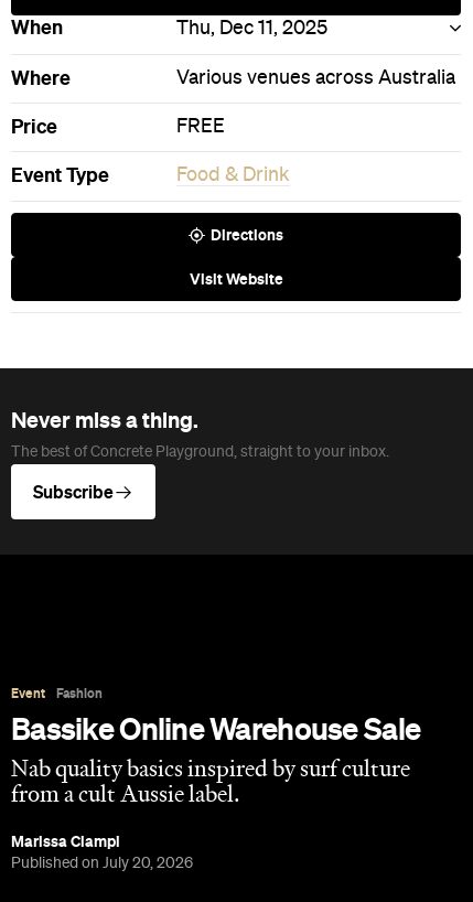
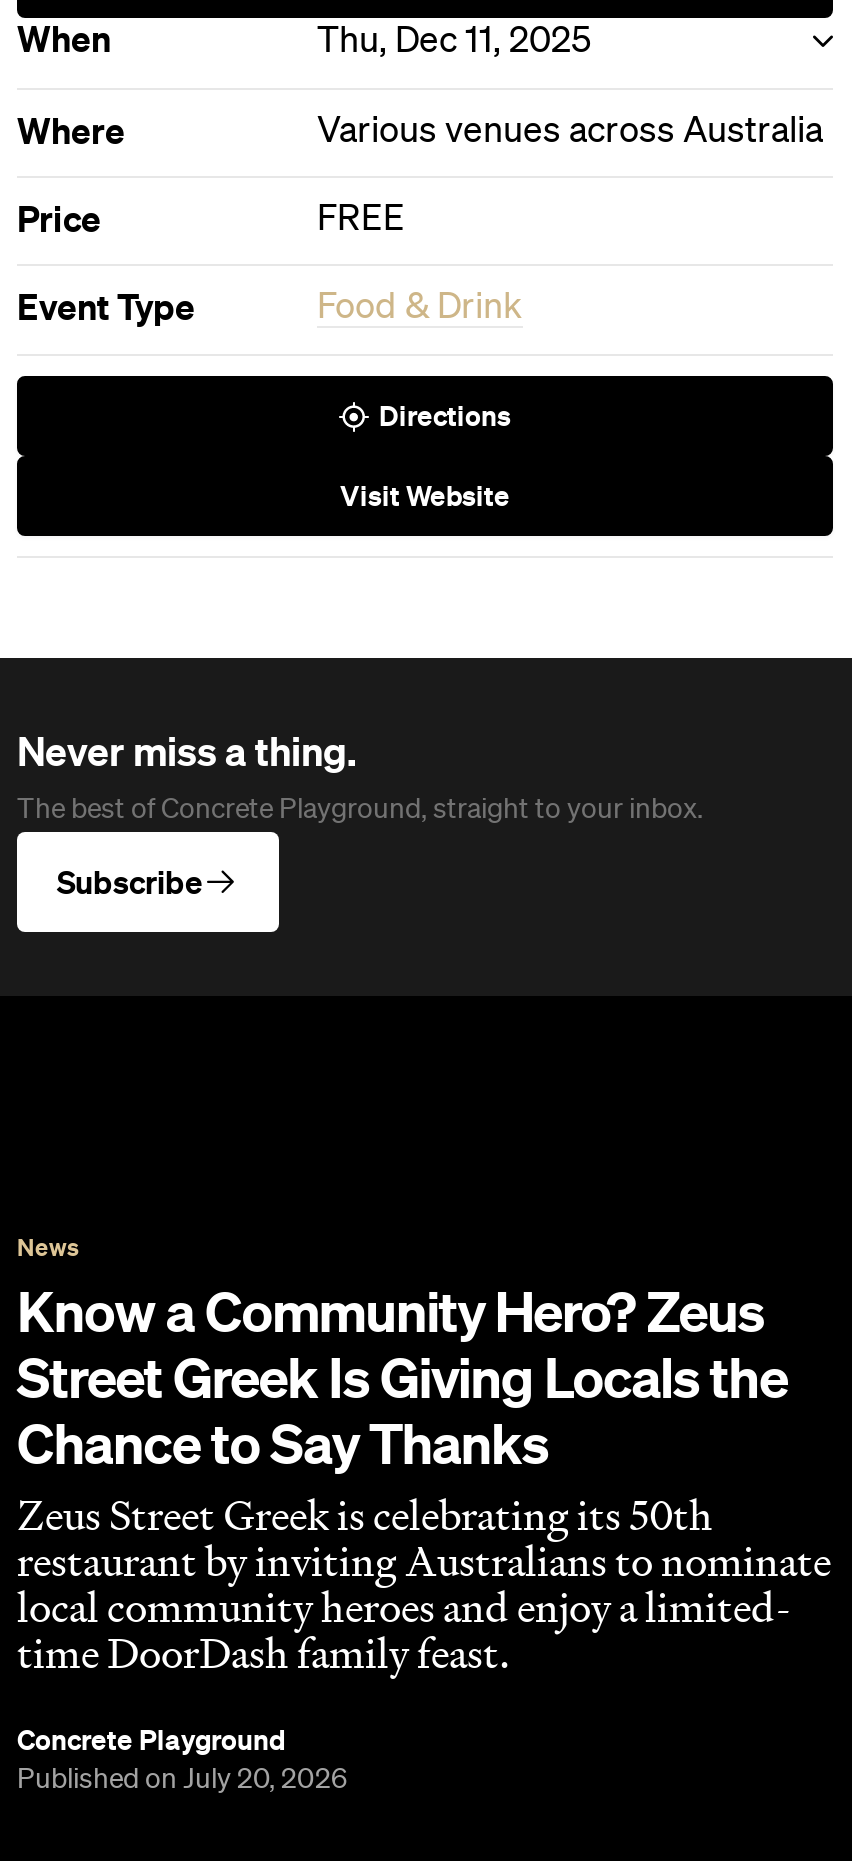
[11,685,420,806] Event | Fashion | Bassike Online Warehouse Sale | Nab quality basics inspired by surf culture | from a cult Aussie label. -> [17,1233,831,1675] News | Know a Community Hero? Zeus | Street Greek Is Giving Locals the | Chance to Say Thanks | Zeus Street Greek is celebrating its 50th | restaurant by inviting Australians to nominate | local community heroes and enjoy a limited- | time DoorDash family feast.
[11,832,120,850] Marissa Ciampi -> [17,1723,285,1755] Concrete Playground

